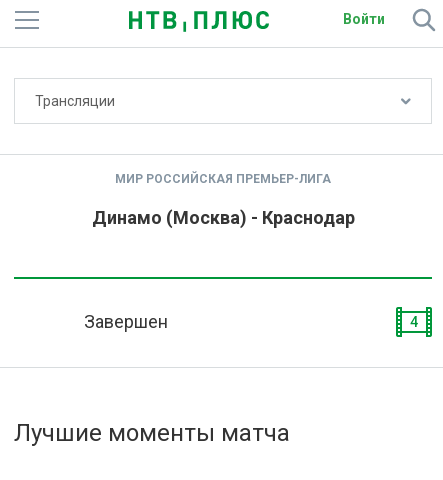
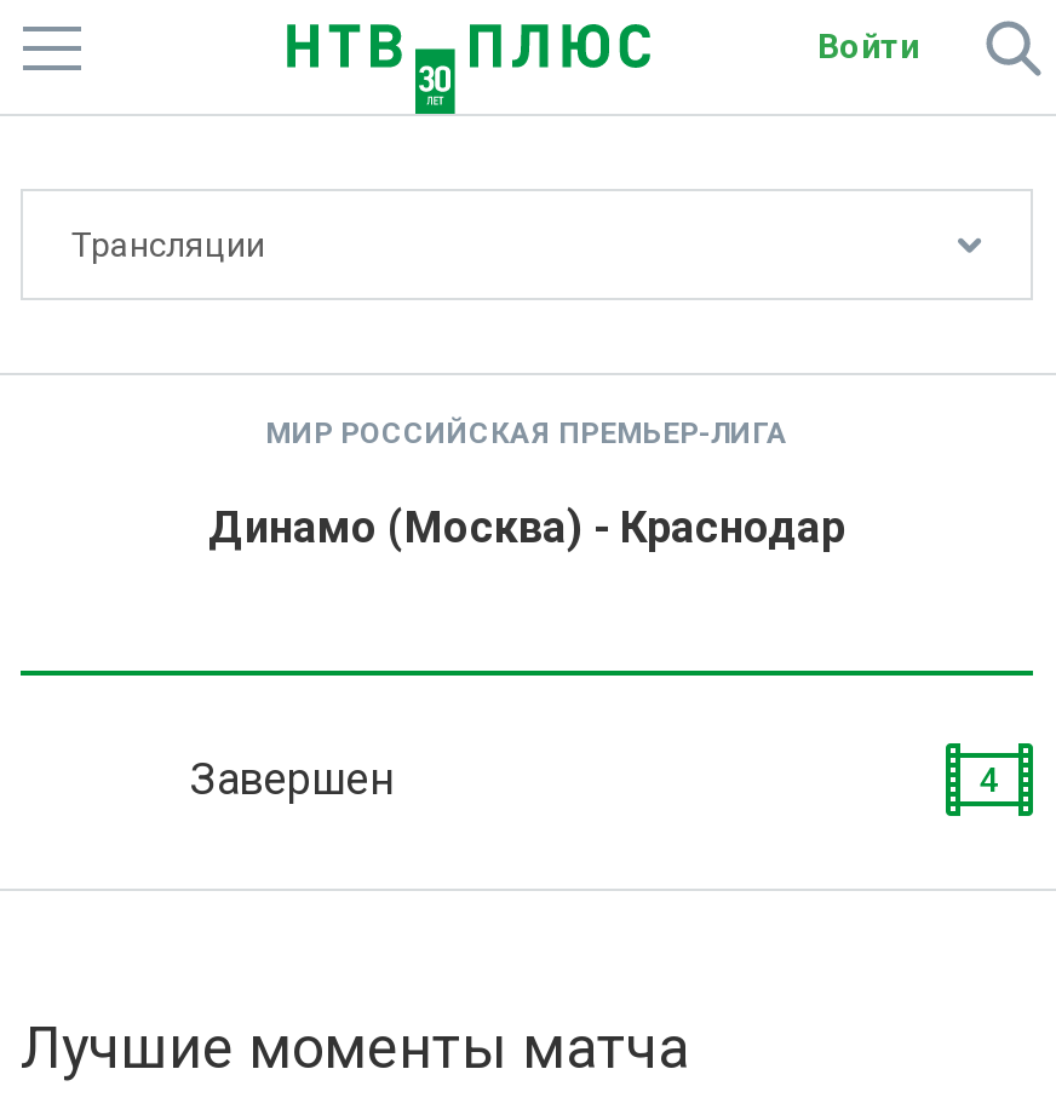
[124,10,274,47] [image] -> [285,22,653,116] [image]

